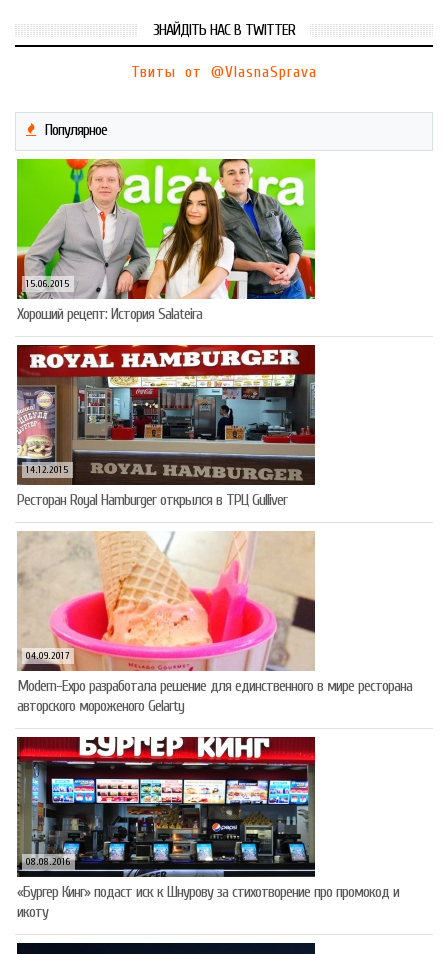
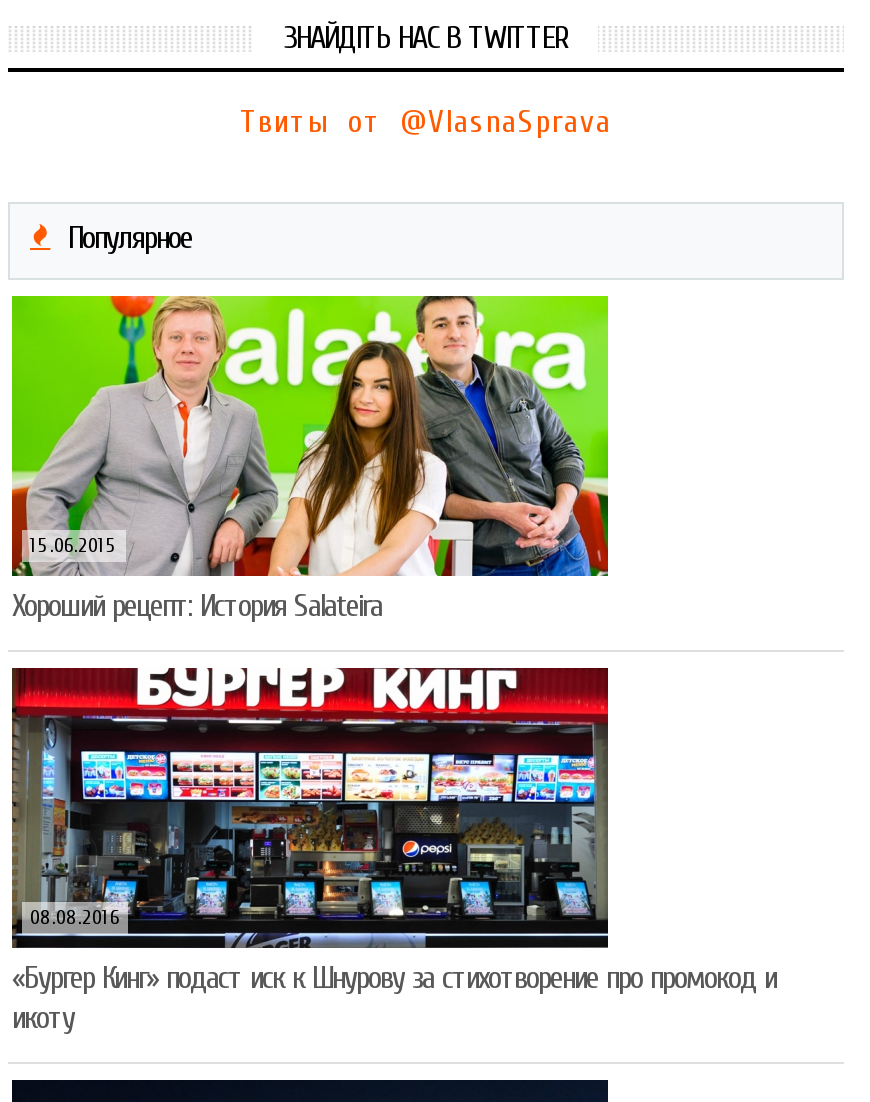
[17,344,316,509] [image] | 14.12.2015 | Ресторан Royal Hamburger открылся в ТРЦ Gulliver -> none
[17,531,412,715] [image] | 04.09.2017 | Modern-Expo разработала решение для единственного в мире ресторана | авторского мороженого Gelarty -> none

